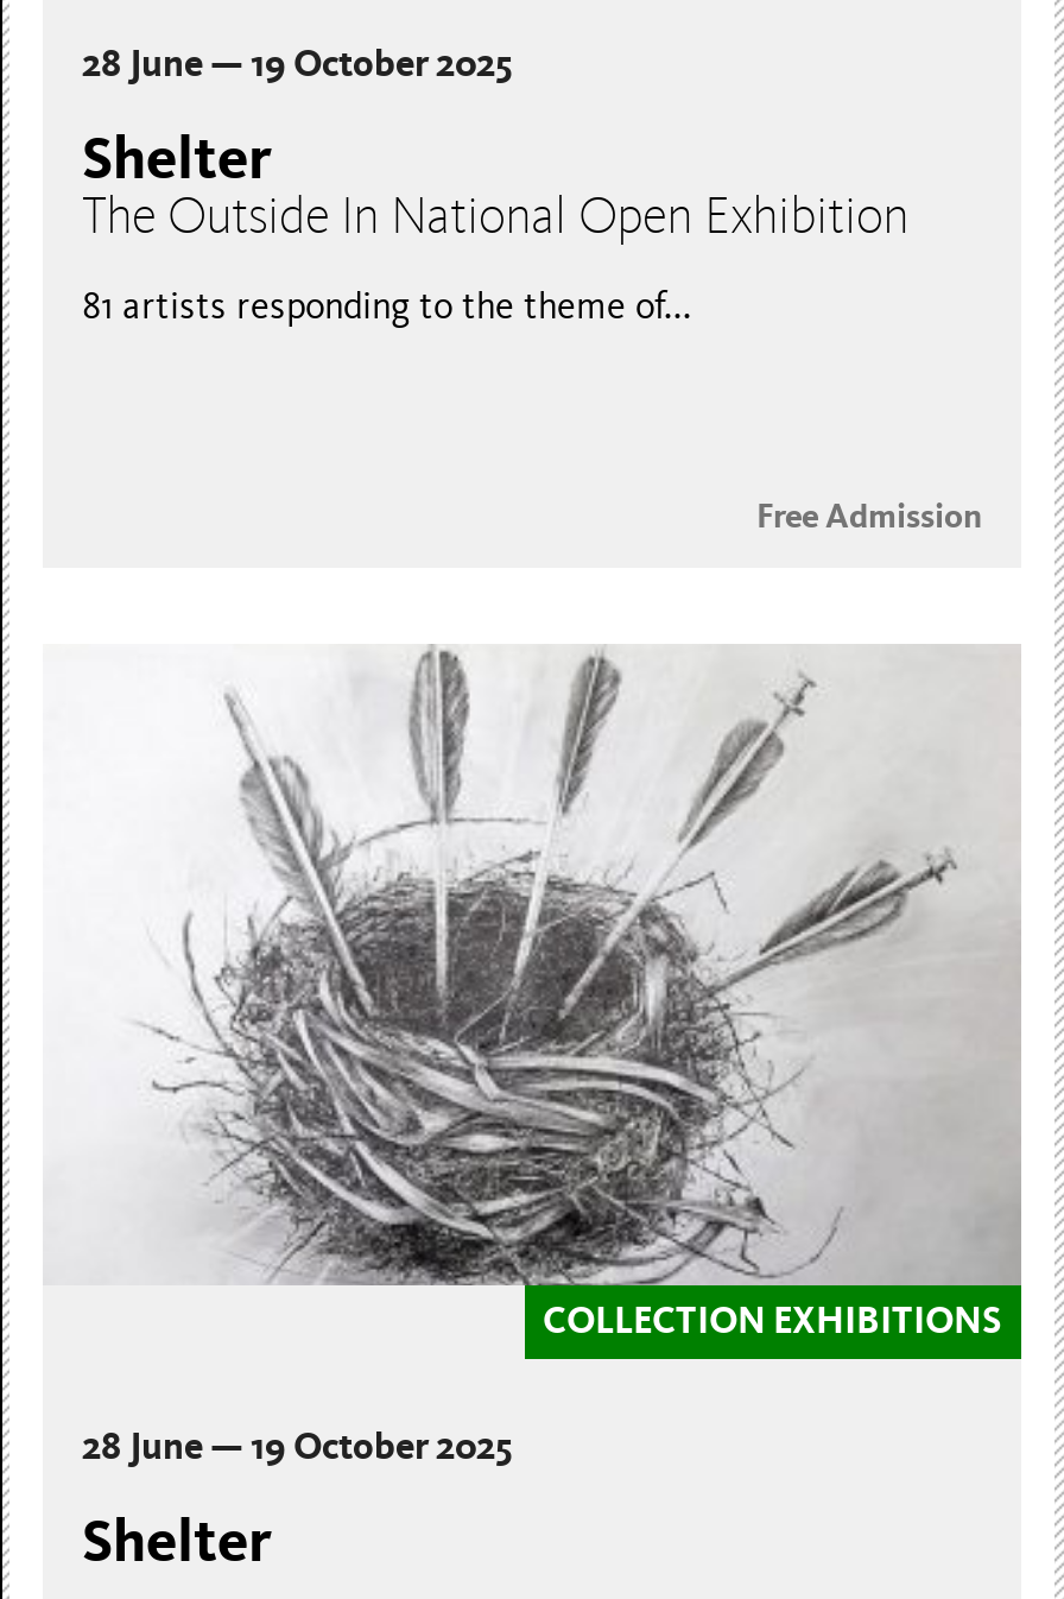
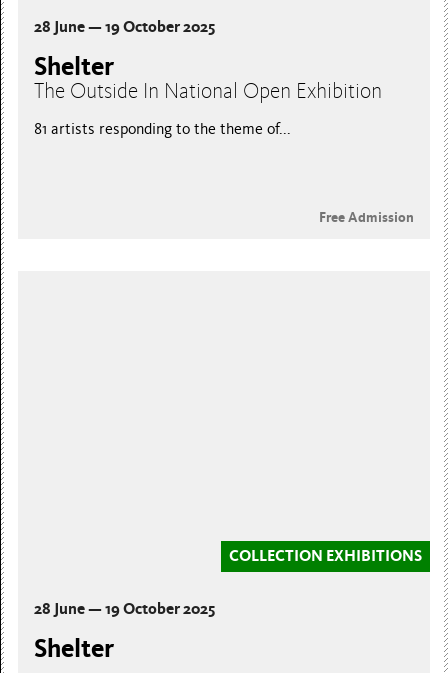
[152,646,1021,1288] [image] -> none

